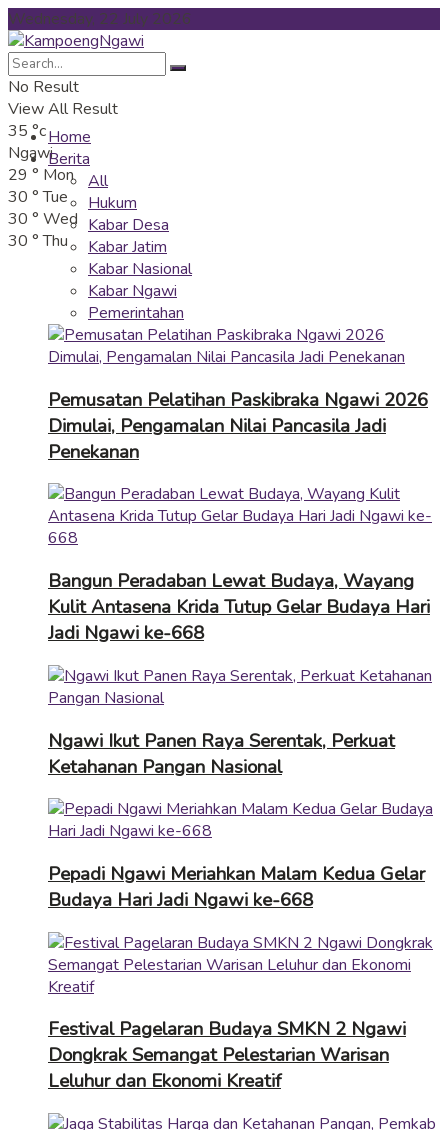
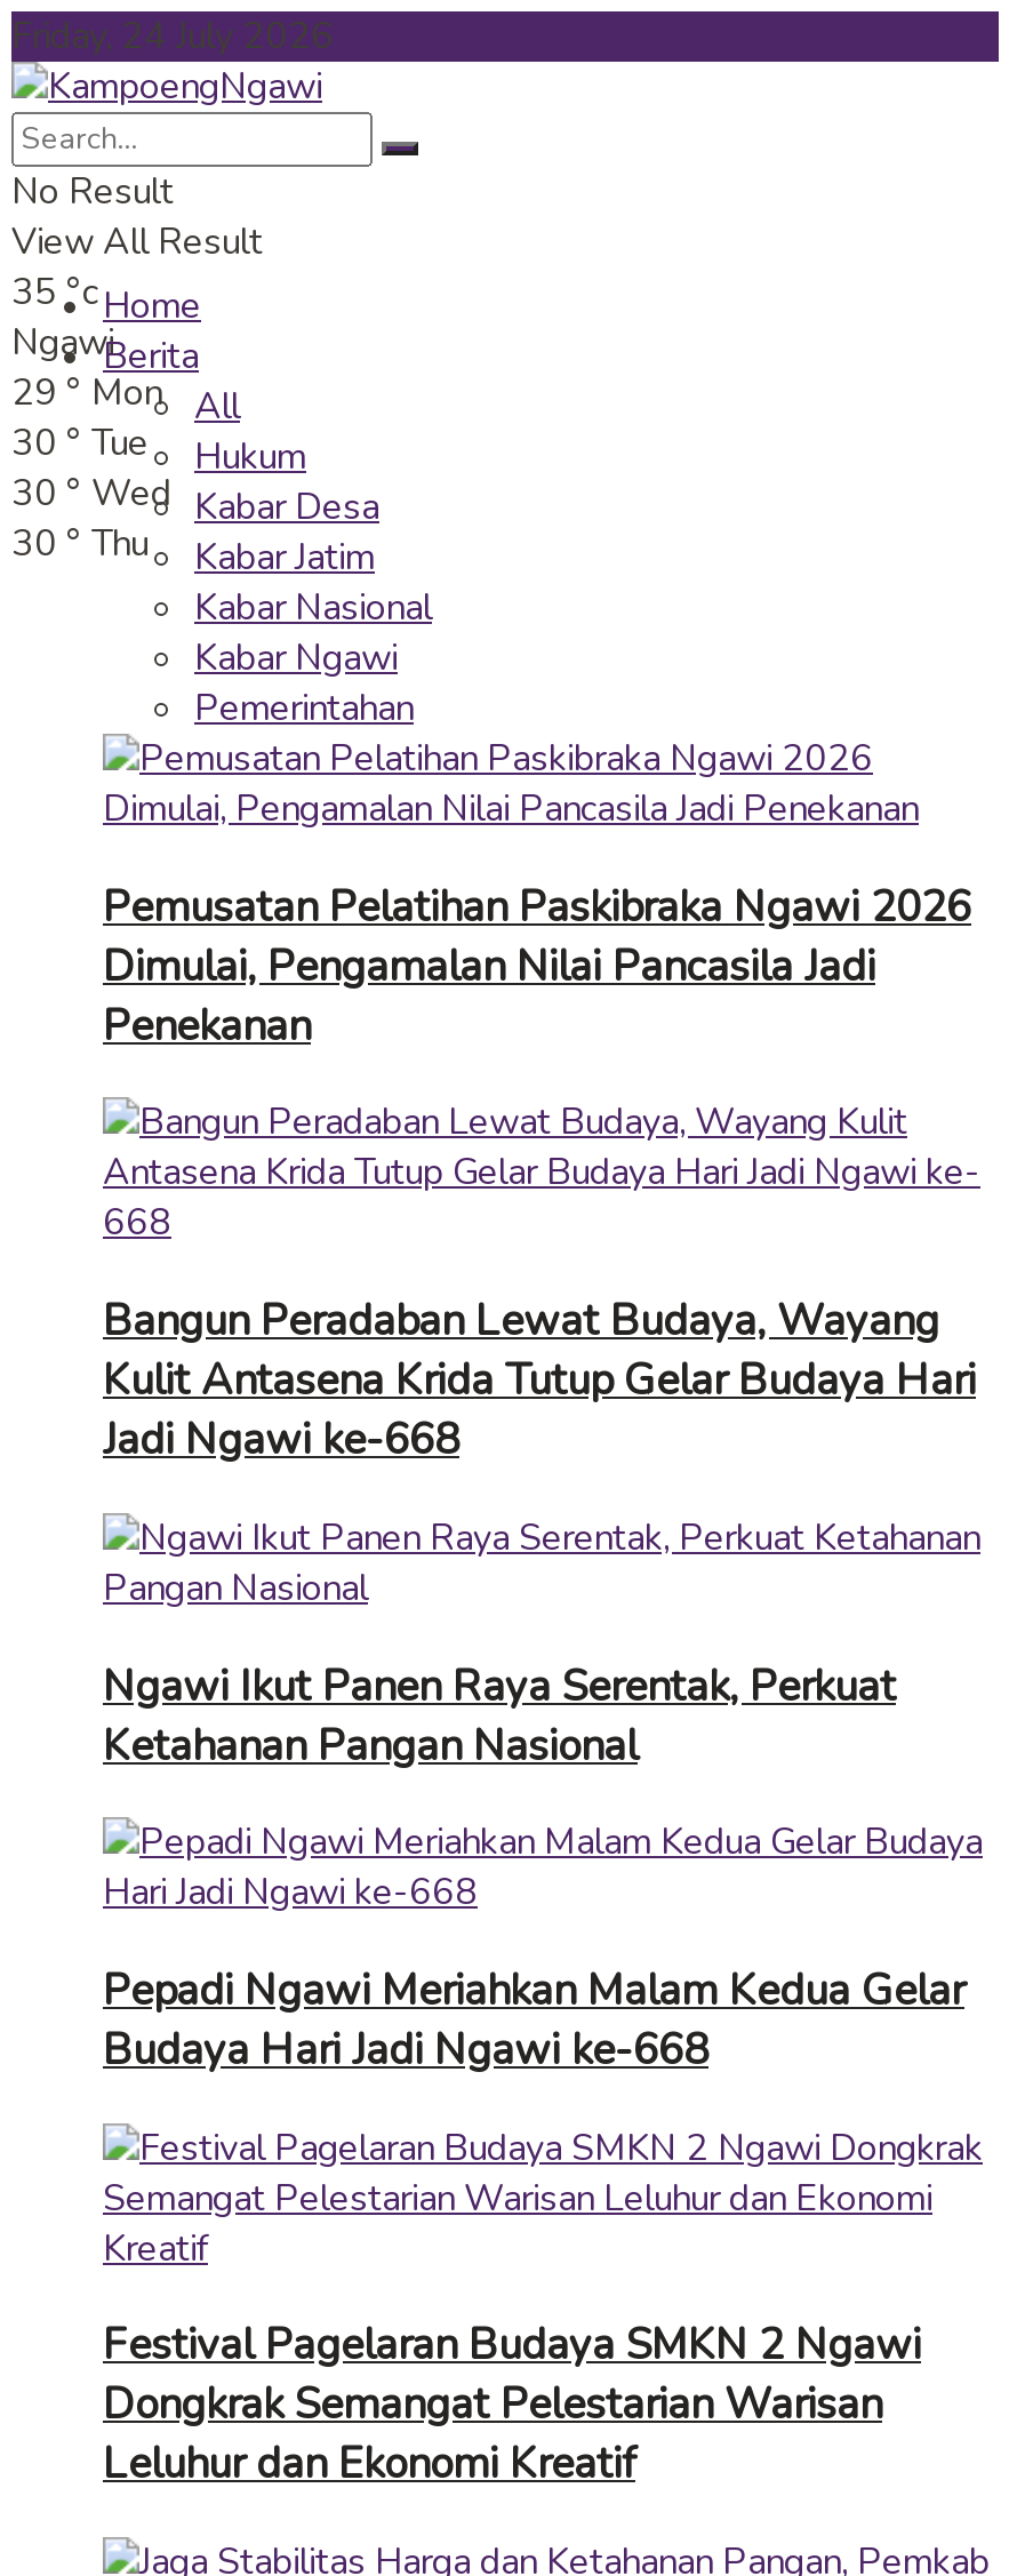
[8,8,192,30] Wednesday, 22 July 2026 -> [11,11,334,62] Friday, 24 July 2026

